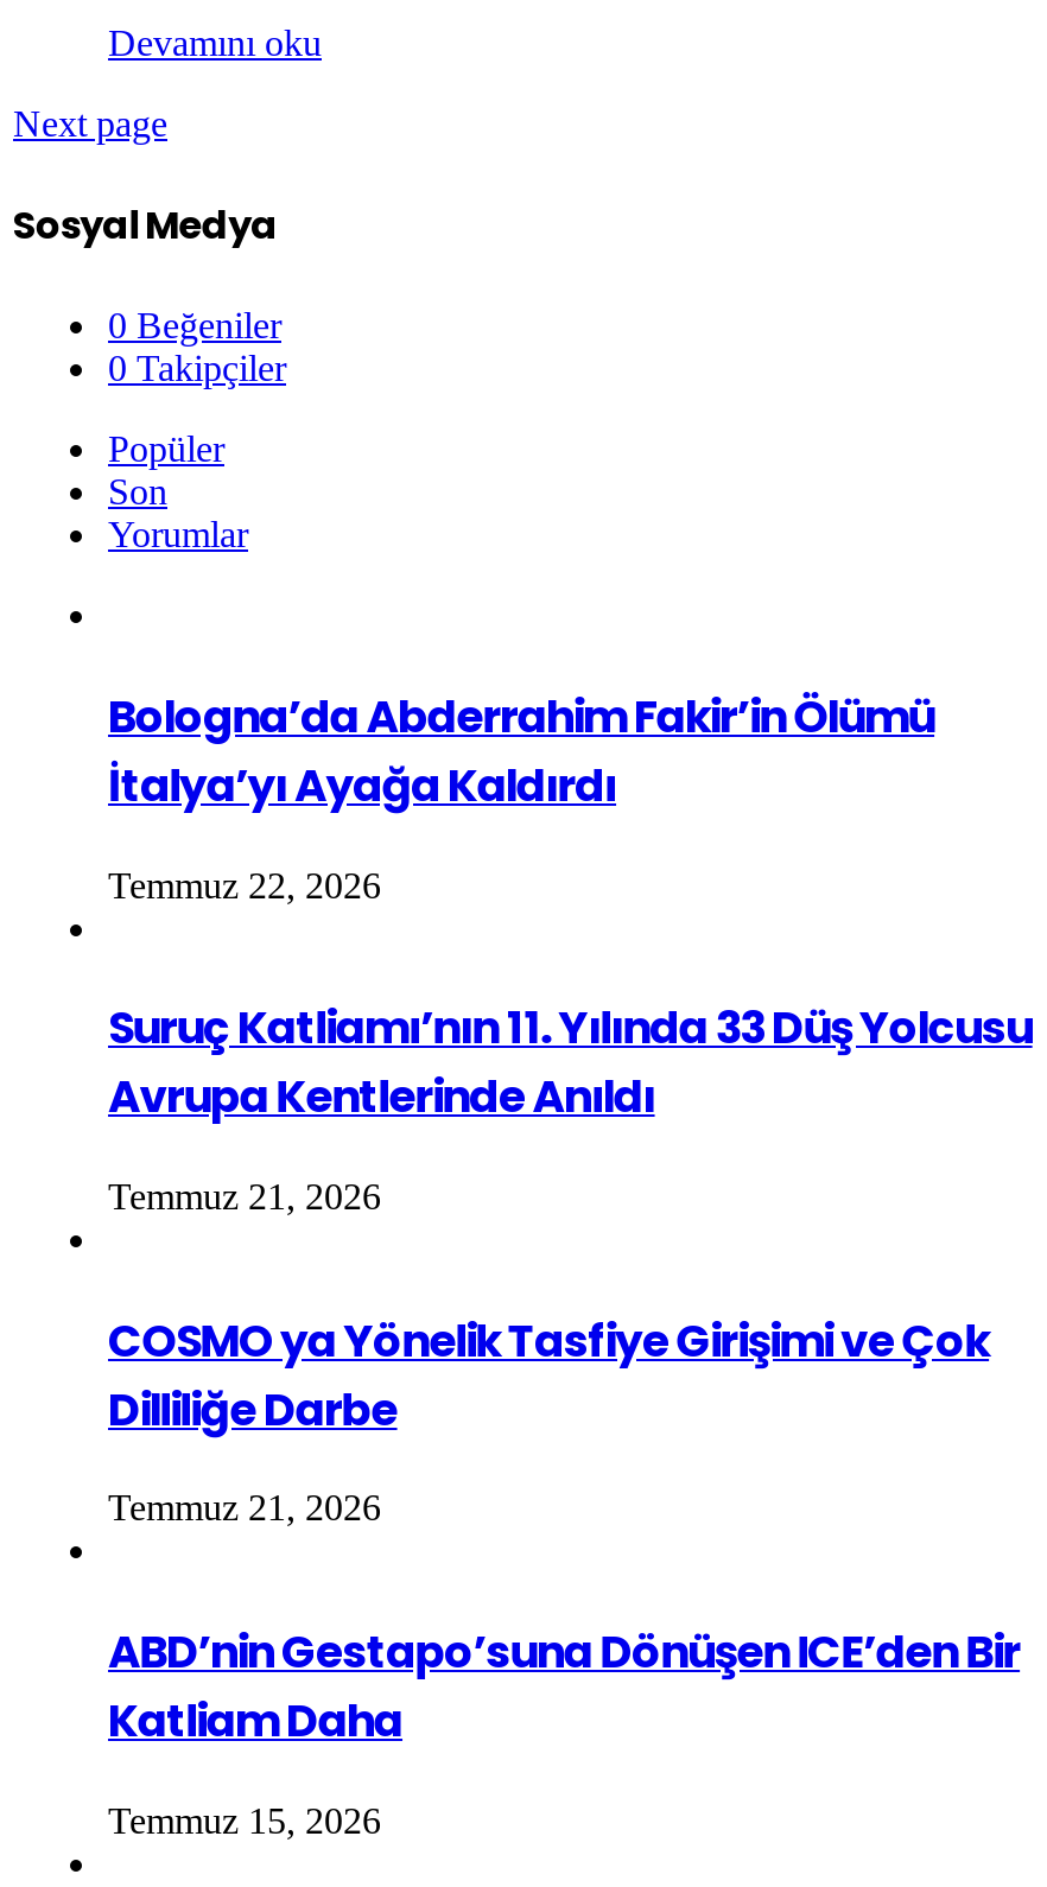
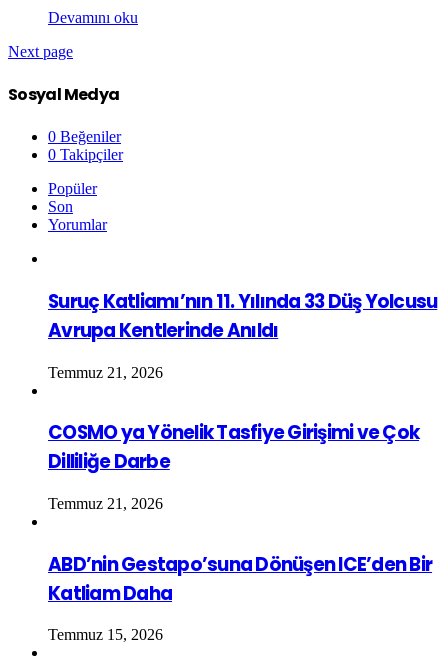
[108,684,934,904] Bologna’da Abderrahim Fakir’in Ölümü | İtalya’yı Ayağa Kaldırdı | Temmuz 22, 2026 -> none

